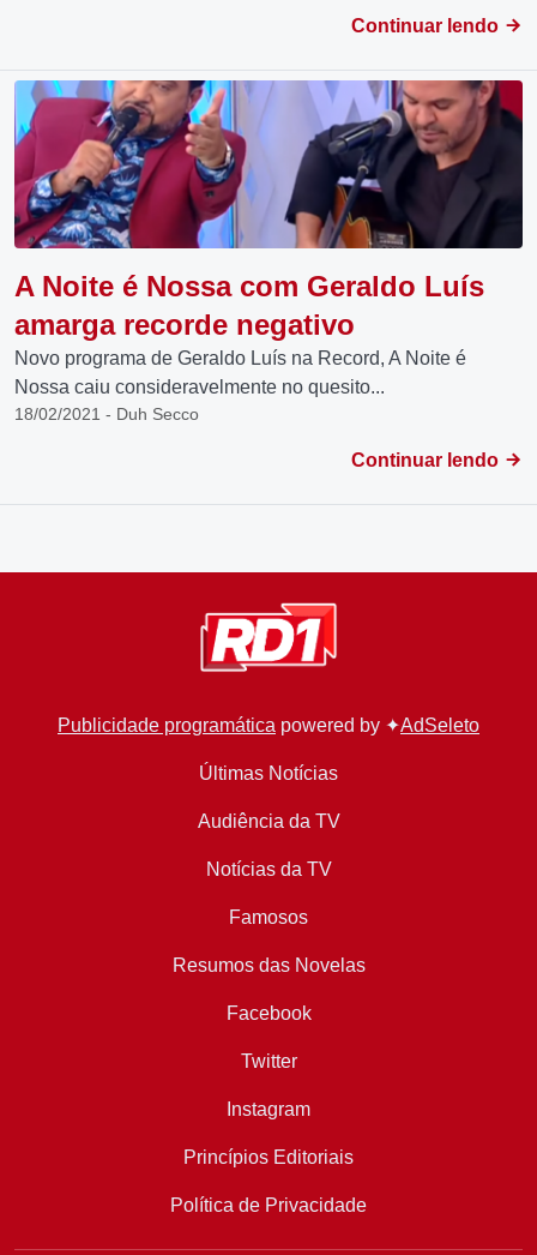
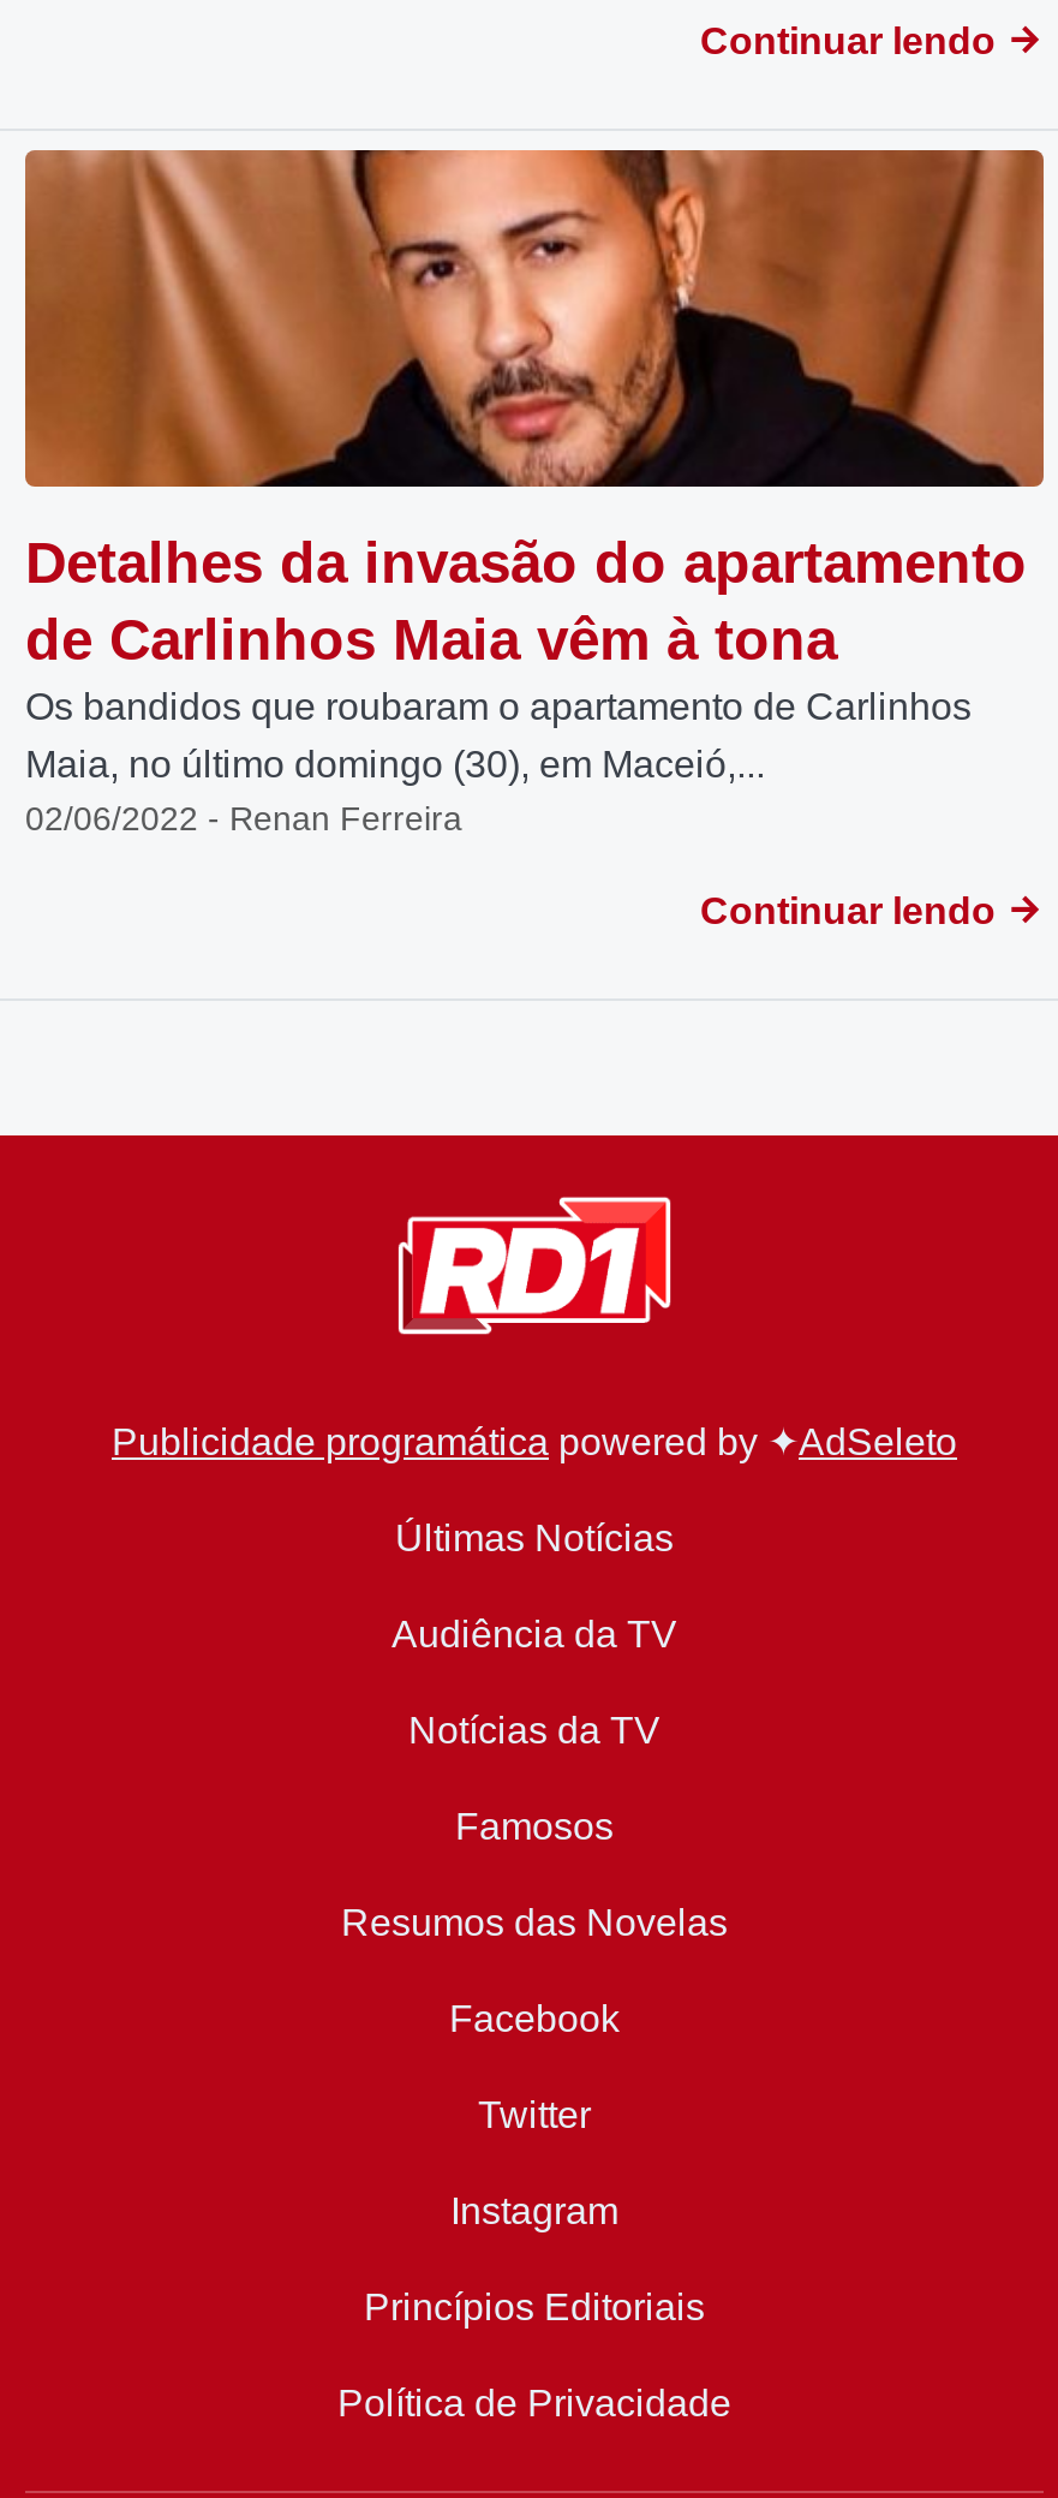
[13,79,524,424] [image] | A Noite é Nossa com Geraldo Luís | amarga recorde negativo | Novo programa de Geraldo Luís na Record, A Noite é | Nossa caiu consideravelmente no quesito... | 18/02/2021 - Duh Secco -> [23,148,1046,837] [image] | Detalhes da invasão do apartamento | de Carlinhos Maia vêm à tona | Os bandidos que roubaram o apartamento de Carlinhos | Maia, no último domingo (30), em Maceió,... | 02/06/2022 - Renan Ferreira

